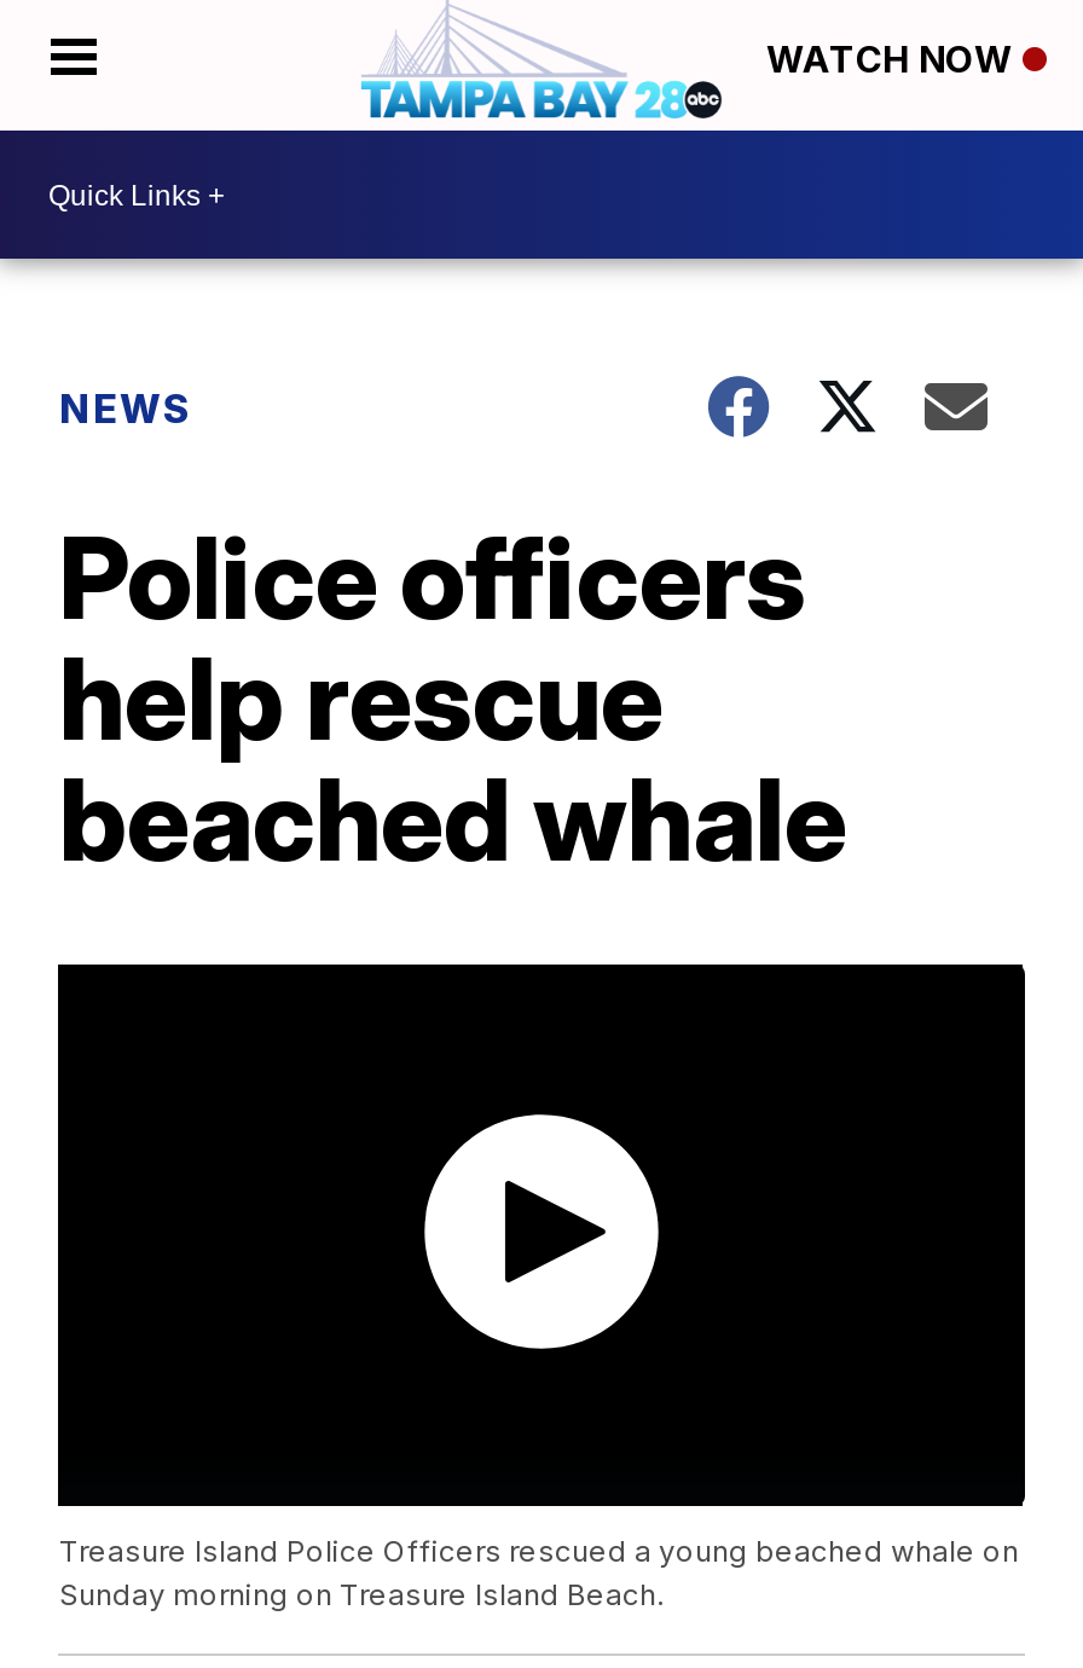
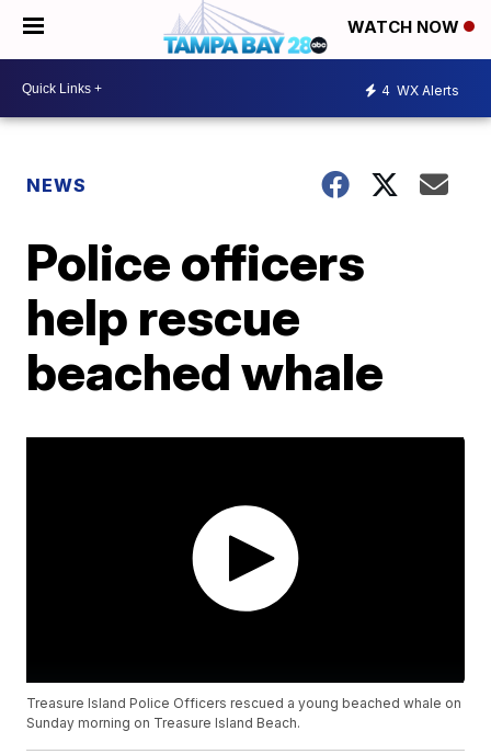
none -> [381,82,459,98] 4 WX Alerts

